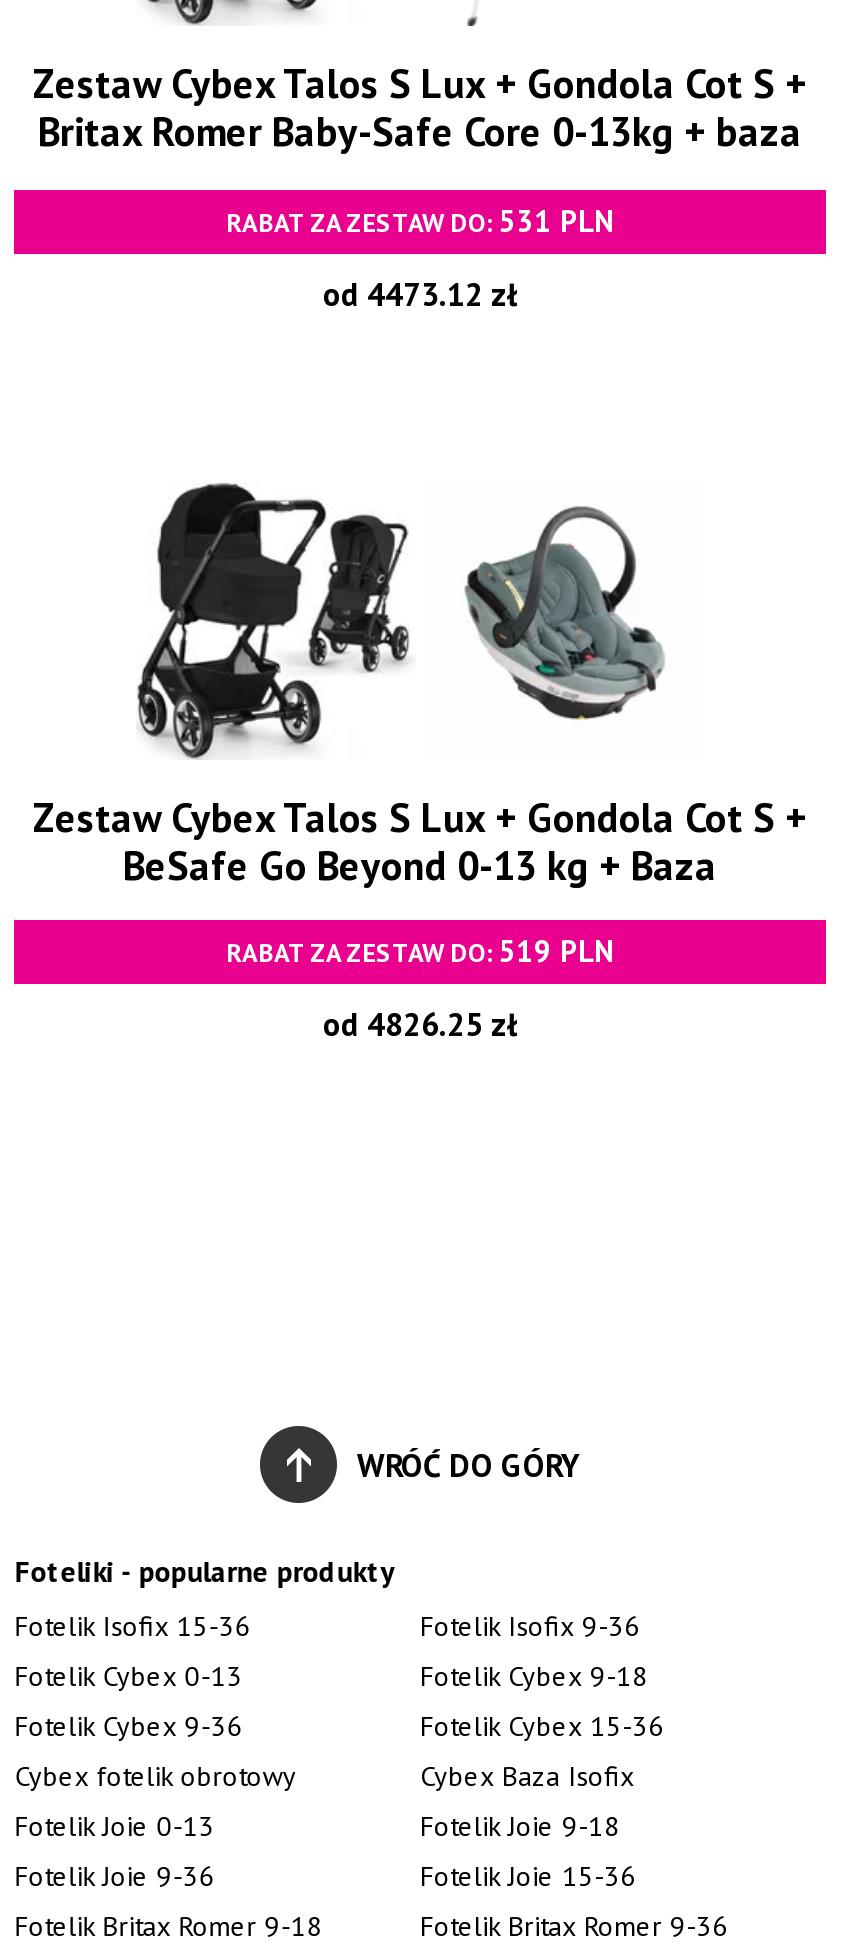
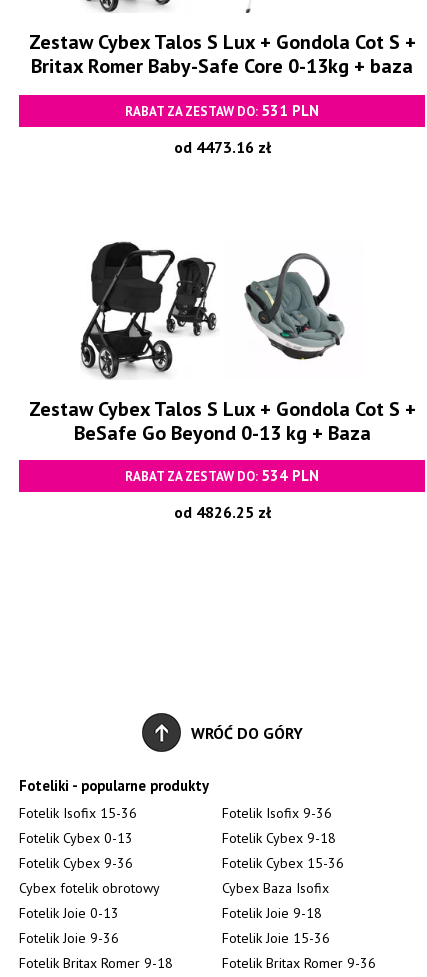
[323,274,517,314] od 4473.12 zł -> [173,137,270,157] od 4473.16 zł
[226,931,614,969] RABAT ZA ZESTAW DO: 519 PLN -> [125,466,319,485] RABAT ZA ZESTAW DO: 534 PLN

